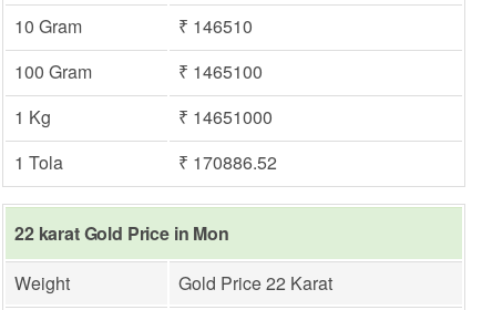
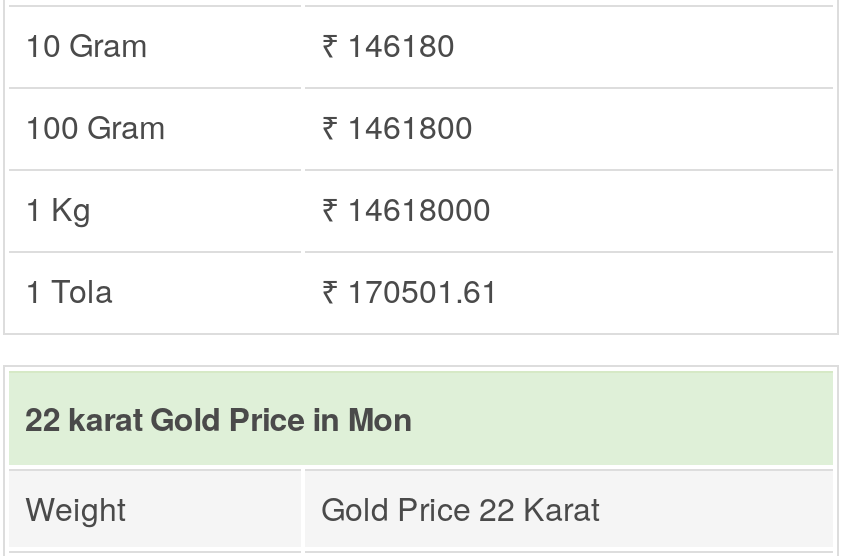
[178,14,253,39] ₹ 146510 -> [321,21,455,67] ₹ 146180
[178,59,263,84] ₹ 1465100 -> [321,103,473,149] ₹ 1461800
[178,104,273,130] ₹ 14651000 -> [321,185,491,231] ₹ 14618000
[178,150,277,175] ₹ 170886.52 -> [321,267,499,313] ₹ 170501.61

